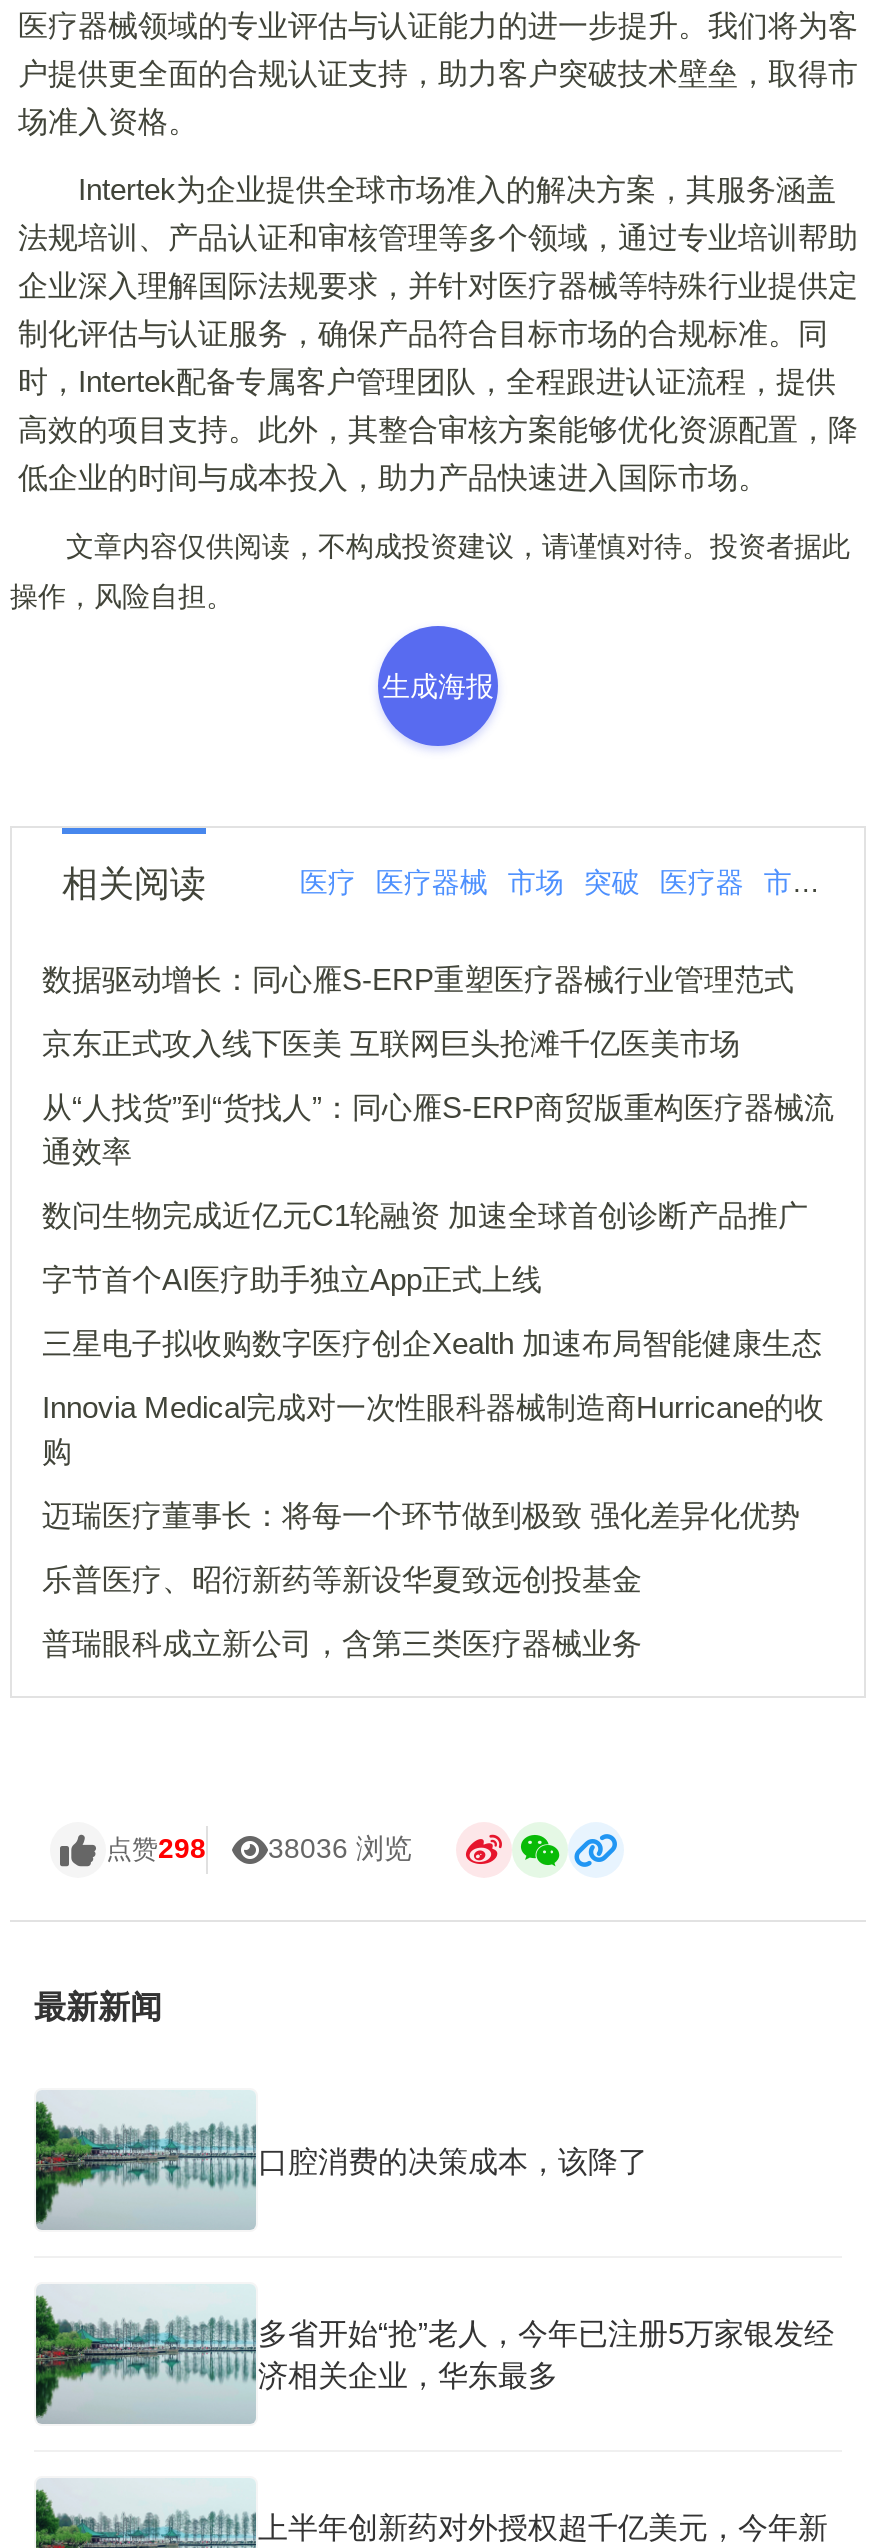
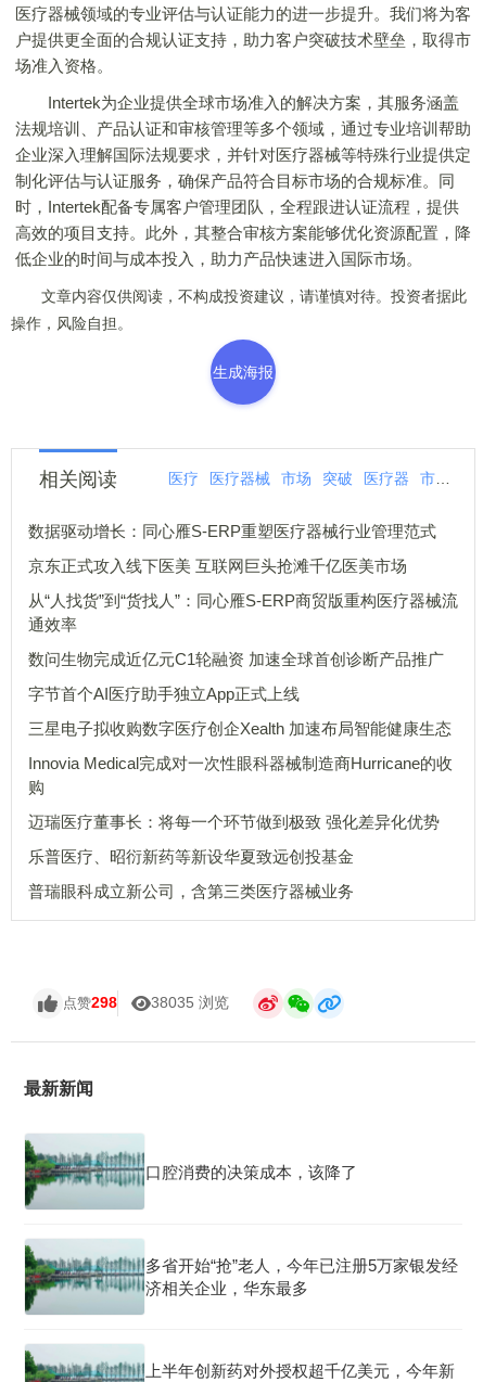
[106,1832,412,1864] 点赞298 38036 浏览 -> [63,994,229,1011] 点赞298 38035 浏览

